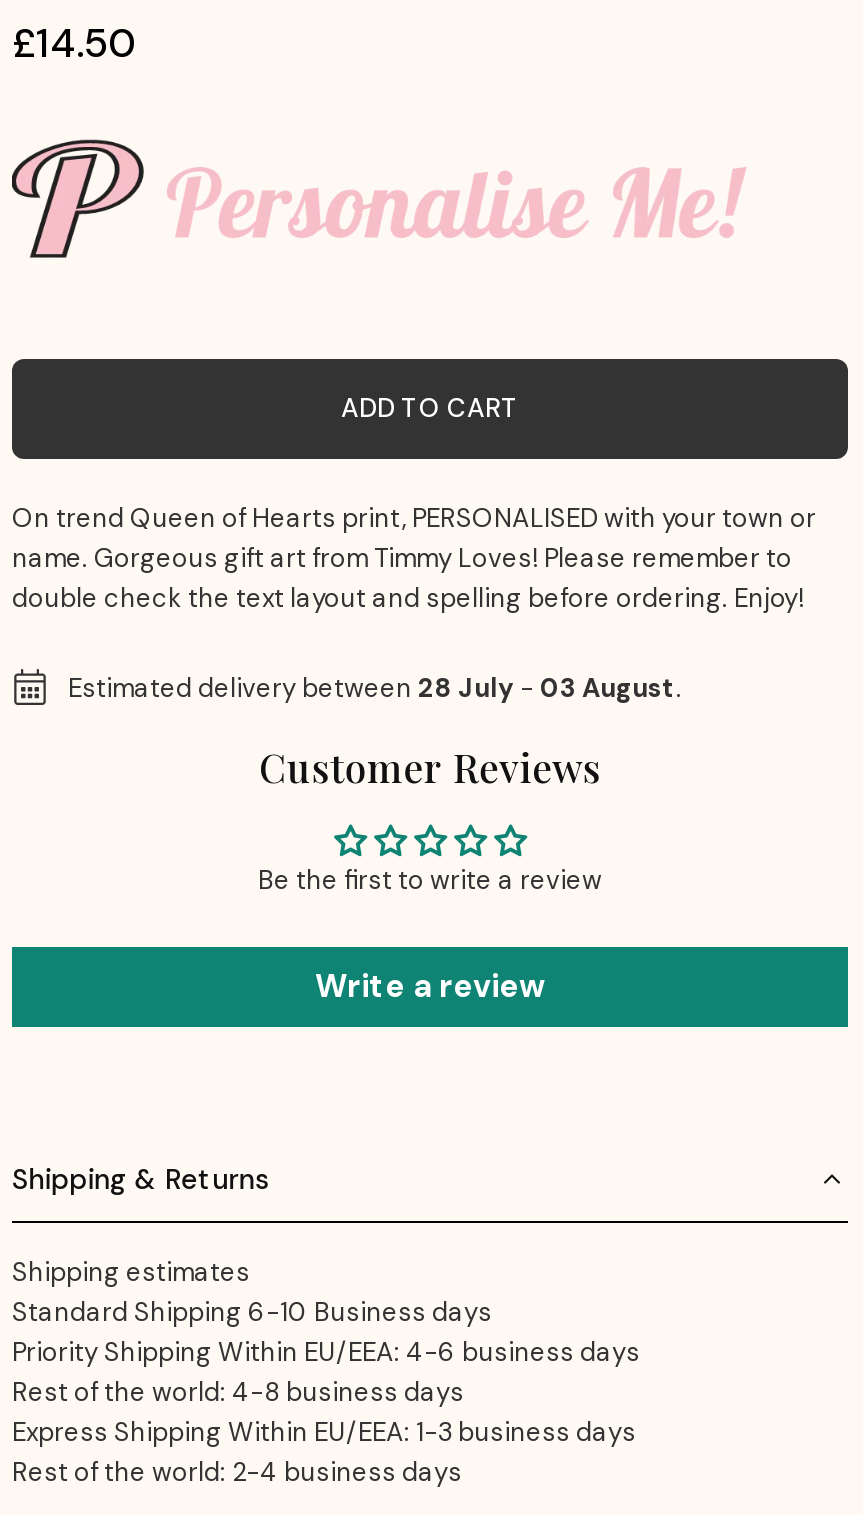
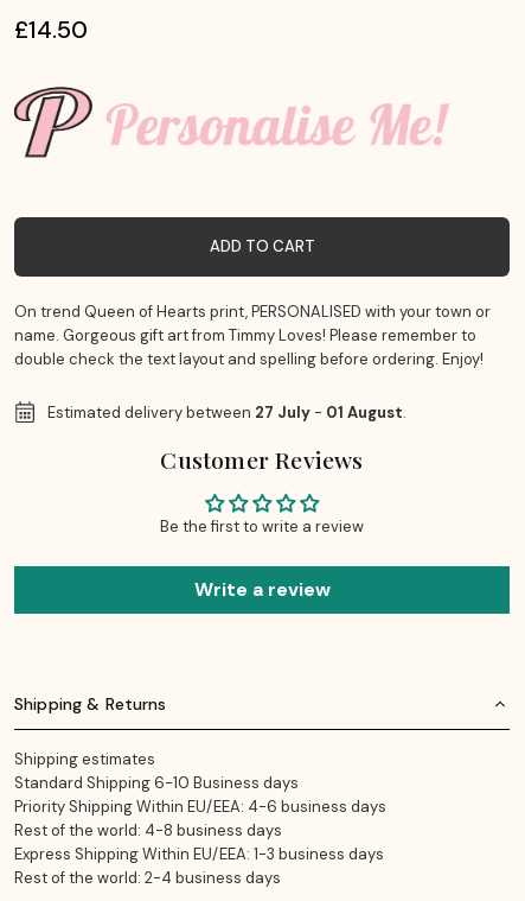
[68,670,682,704] Estimated delivery between 28 July - 03 August. -> [47,402,406,422] Estimated delivery between 27 July - 01 August.

